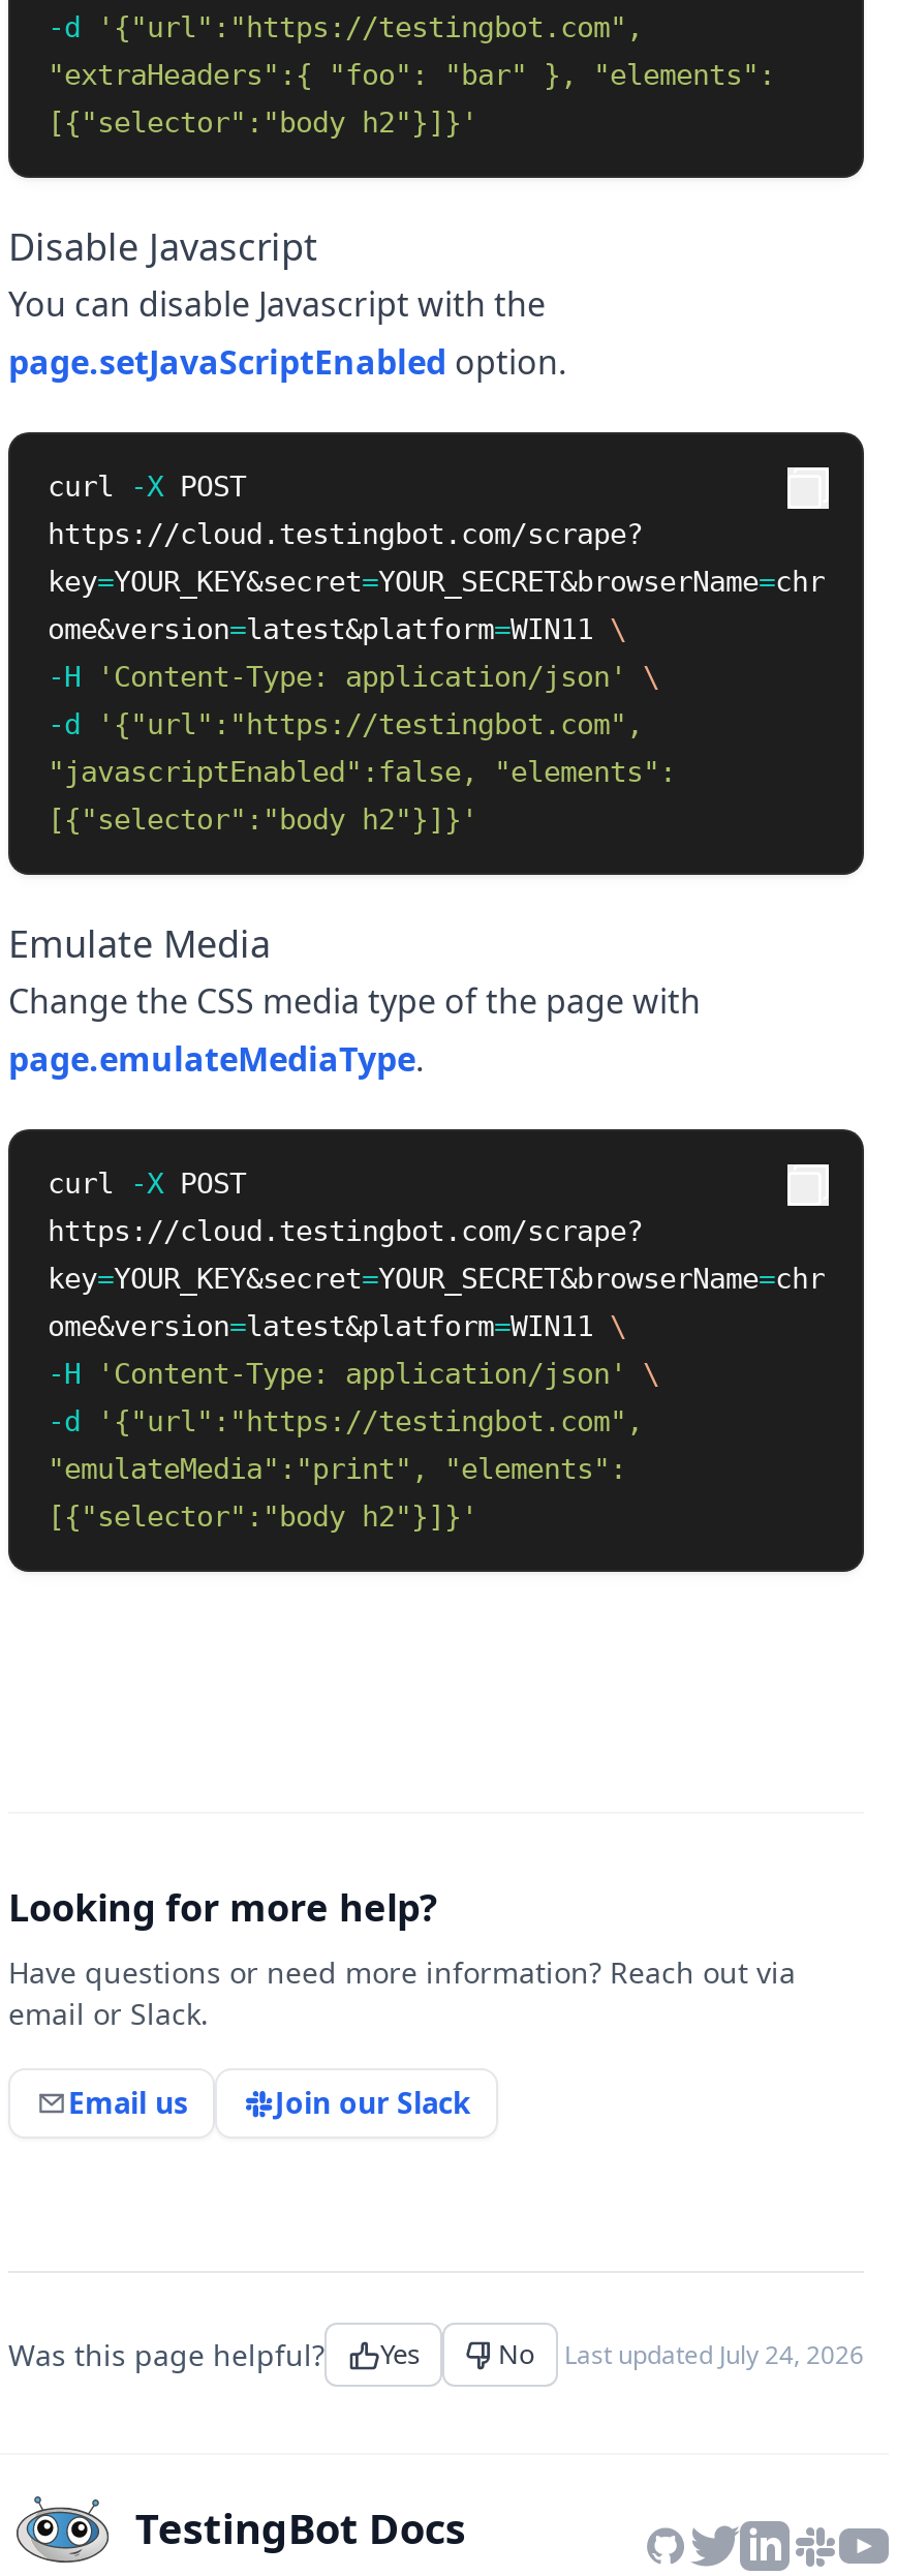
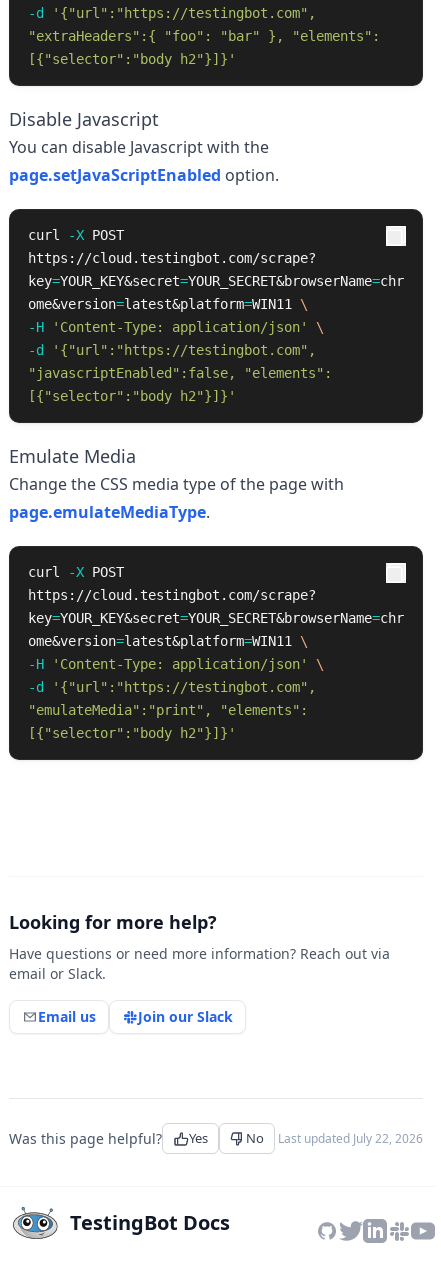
[564,2336,864,2371] Last updated July 24, 2026 -> [278,1129,423,1146] Last updated July 22, 2026

